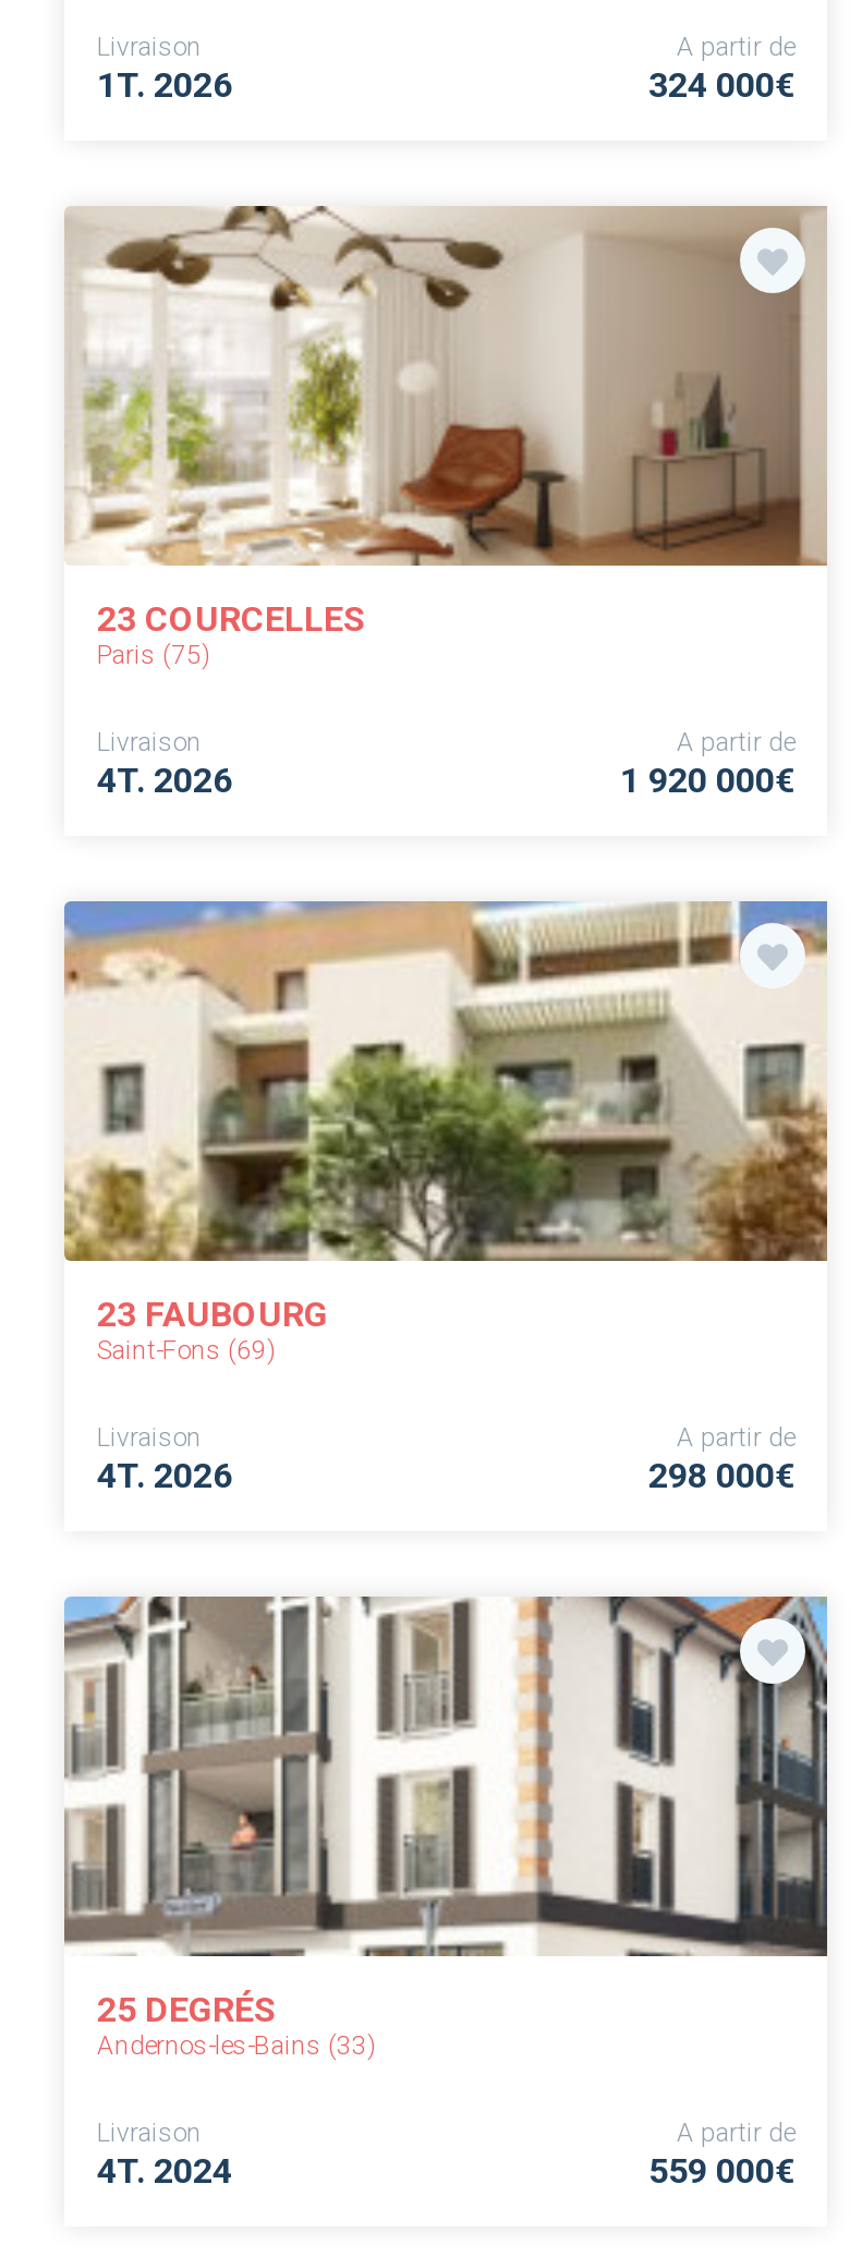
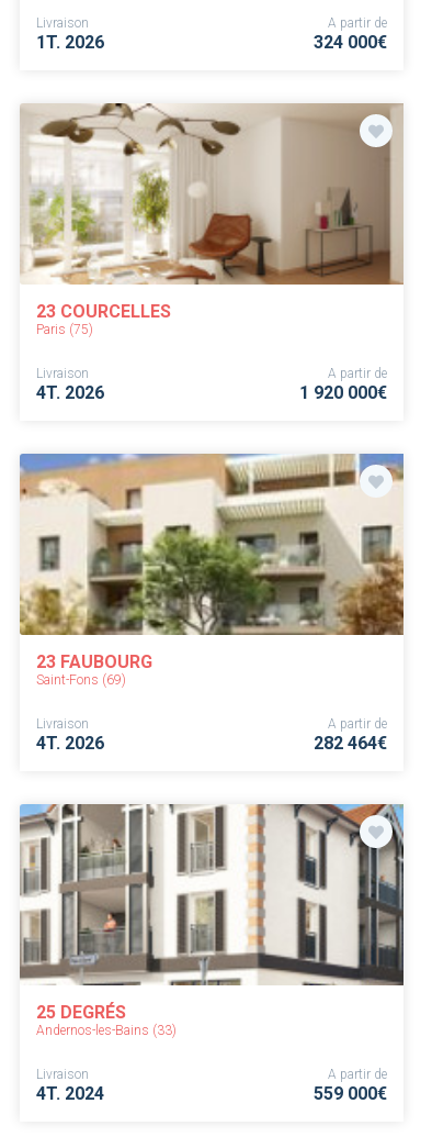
[648,1455,794,1497] 298 000€ -> [314,733,387,754] 282 464€

